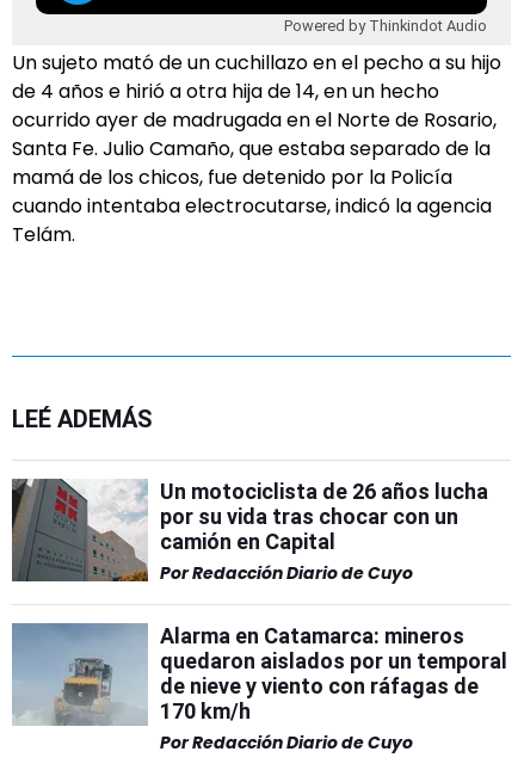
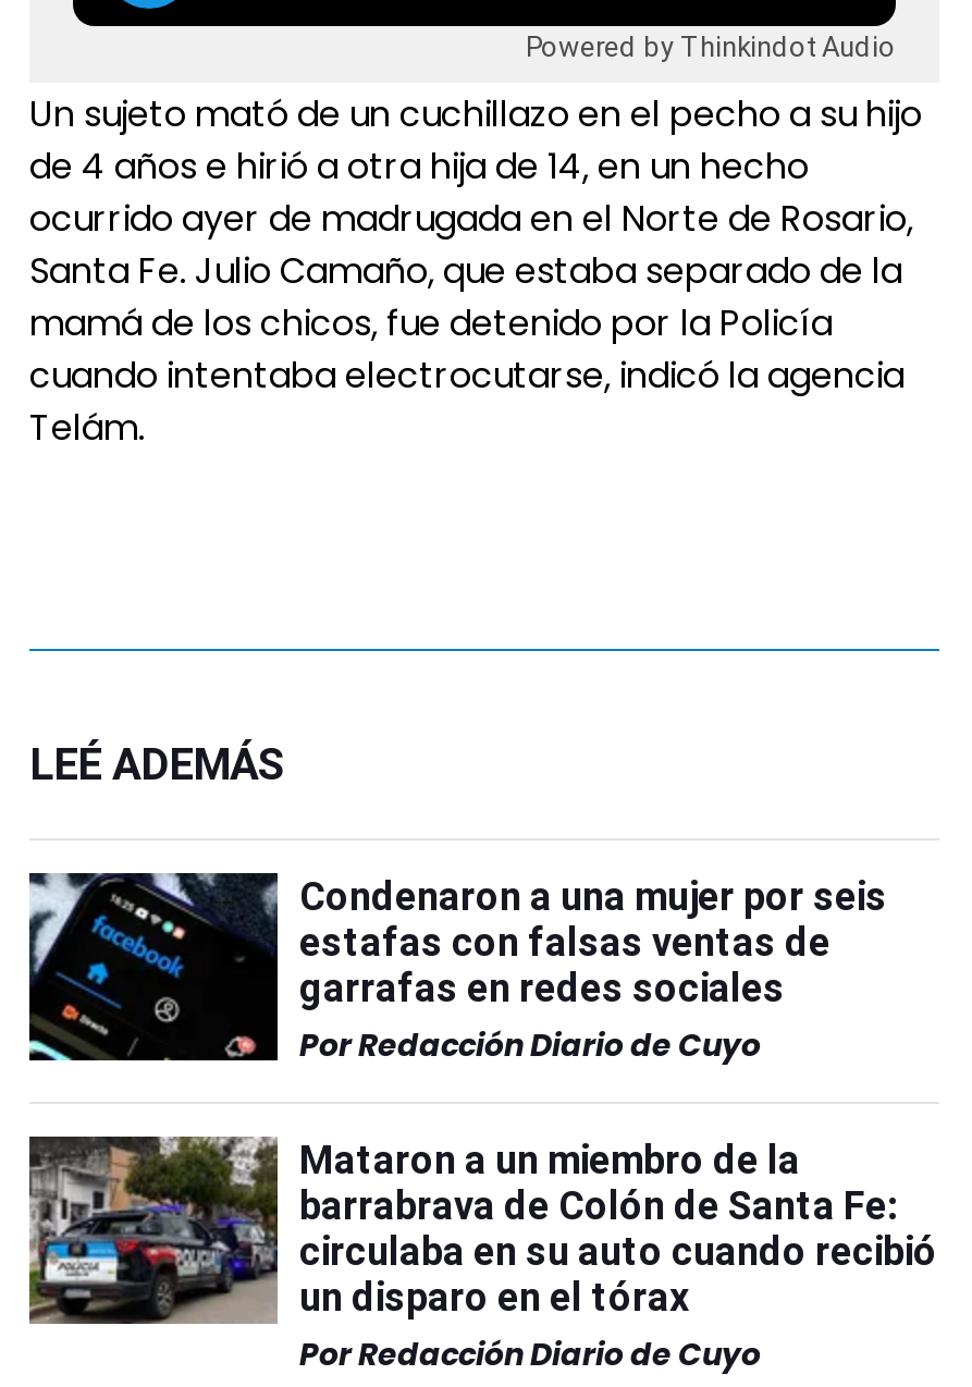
[11,479,488,583] [image] | Un motociclista de 26 años lucha | por su vida tras chocar con un | camión en Capital -> [27,871,887,1063] [image] | Condenaron a una mujer por seis | estafas con falsas ventas de | garrafas en redes sociales
[12,622,507,726] [image] | Alarma en Catamarca: mineros | quedaron aislados por un temporal | de nieve y viento con ráfagas de | 170 km/h -> [27,1134,937,1324] [image] | Mataron a un miembro de la | barrabrava de Colón de Santa Fe: | circulaba en su auto cuando recibió | un disparo en el tórax

